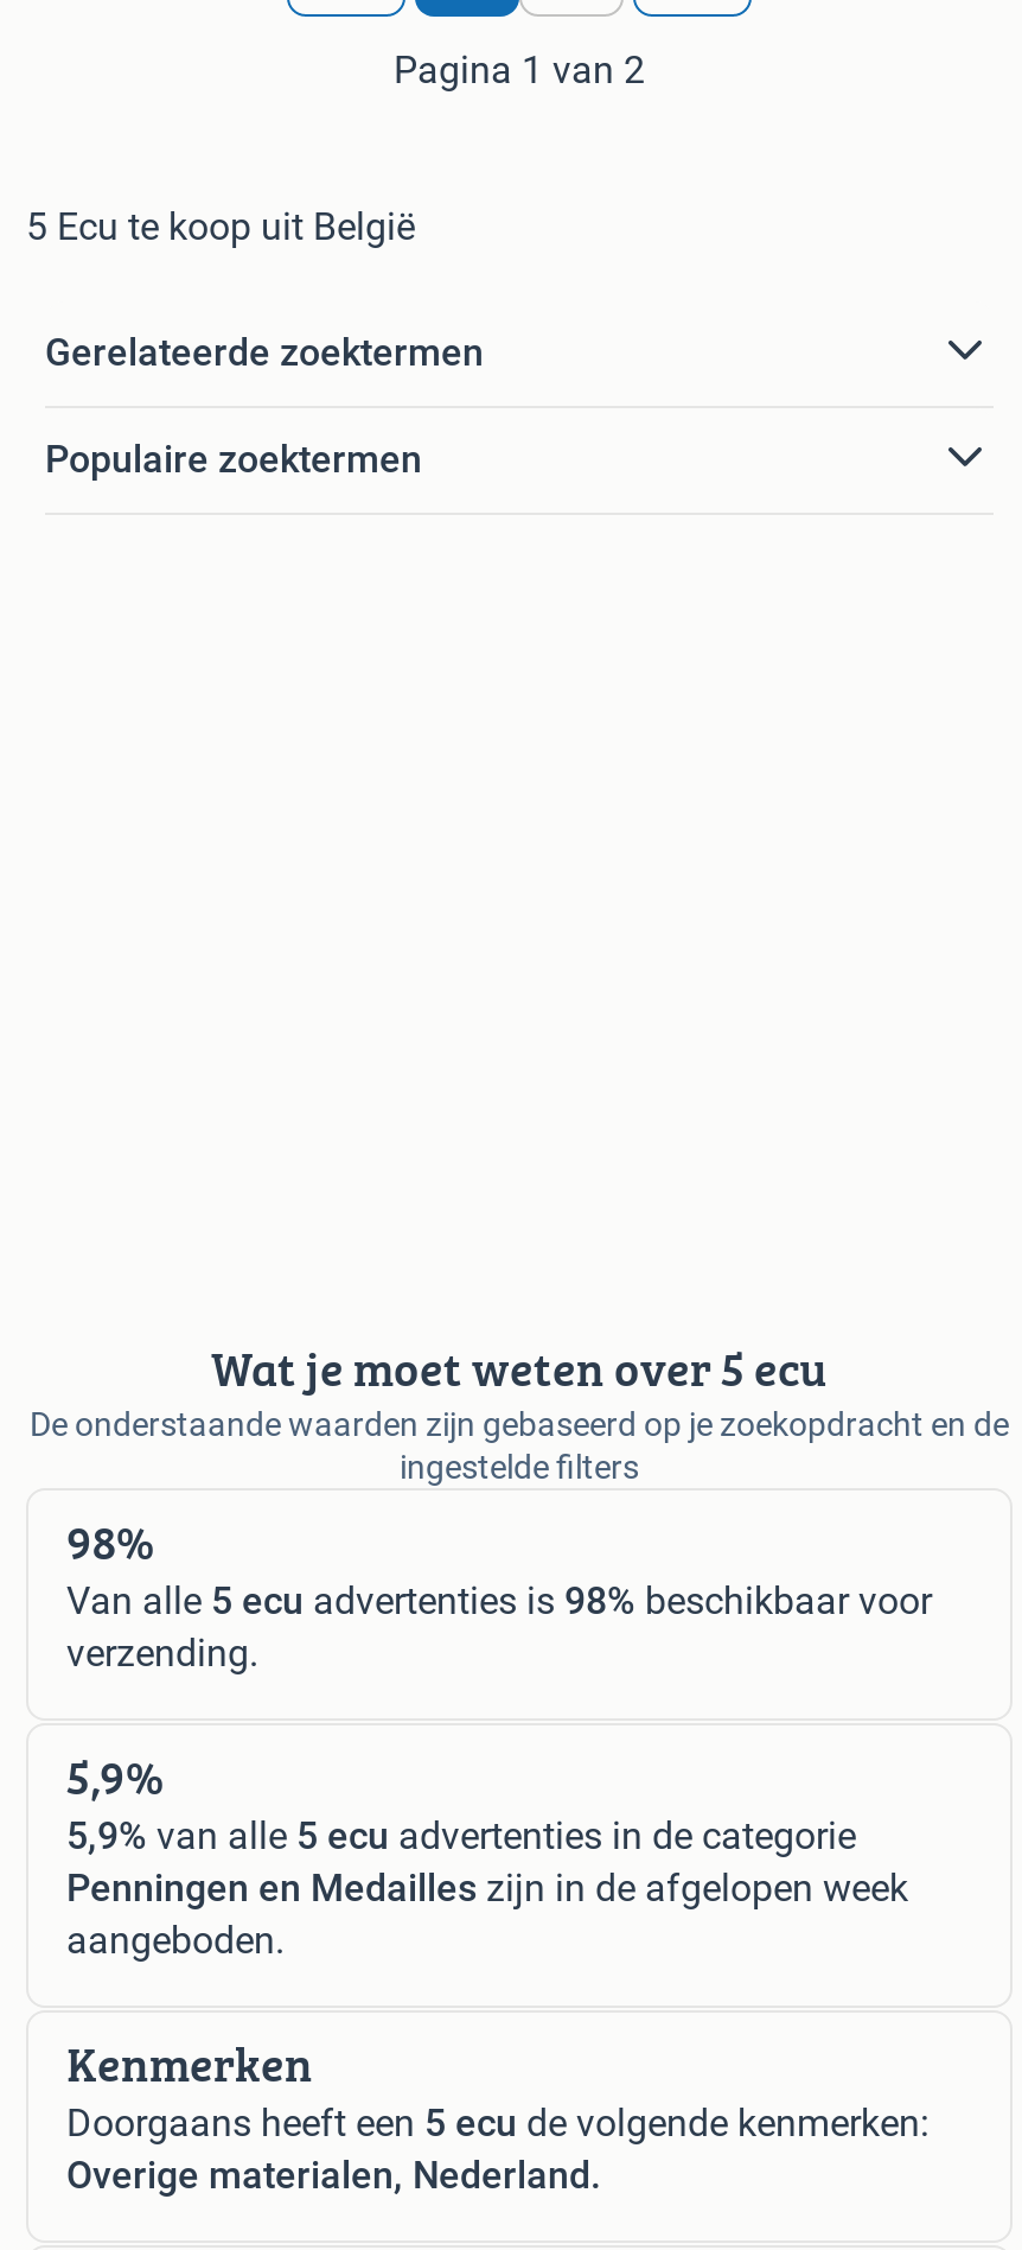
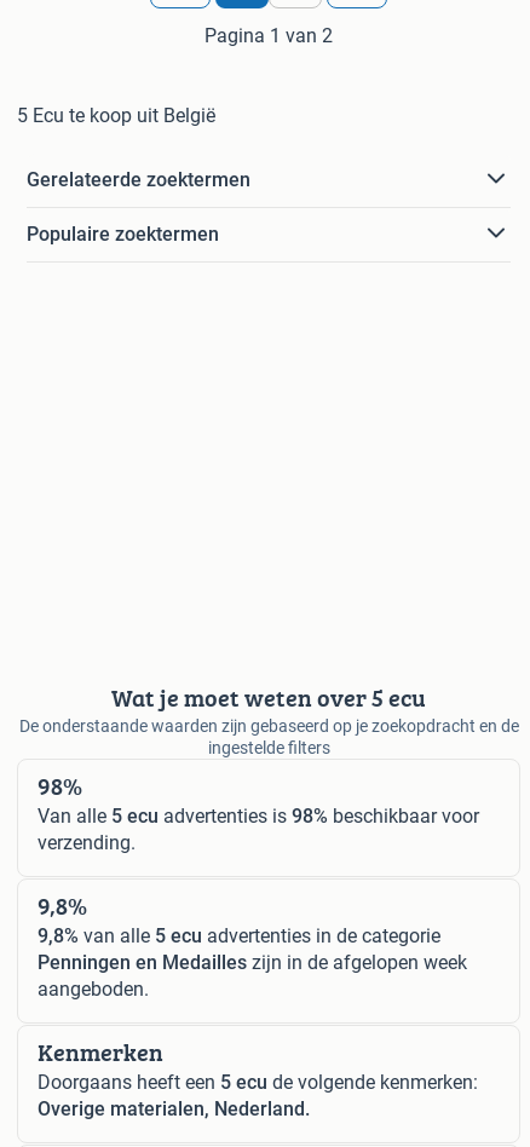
[66,1742,164,1810] 5,9% -> [38,888,87,923] 9,8%
[66,1813,856,1858] 5,9% van alle 5 ecu advertenties in de categorie -> [38,924,440,947] 9,8% van alle 5 ecu advertenties in de categorie

